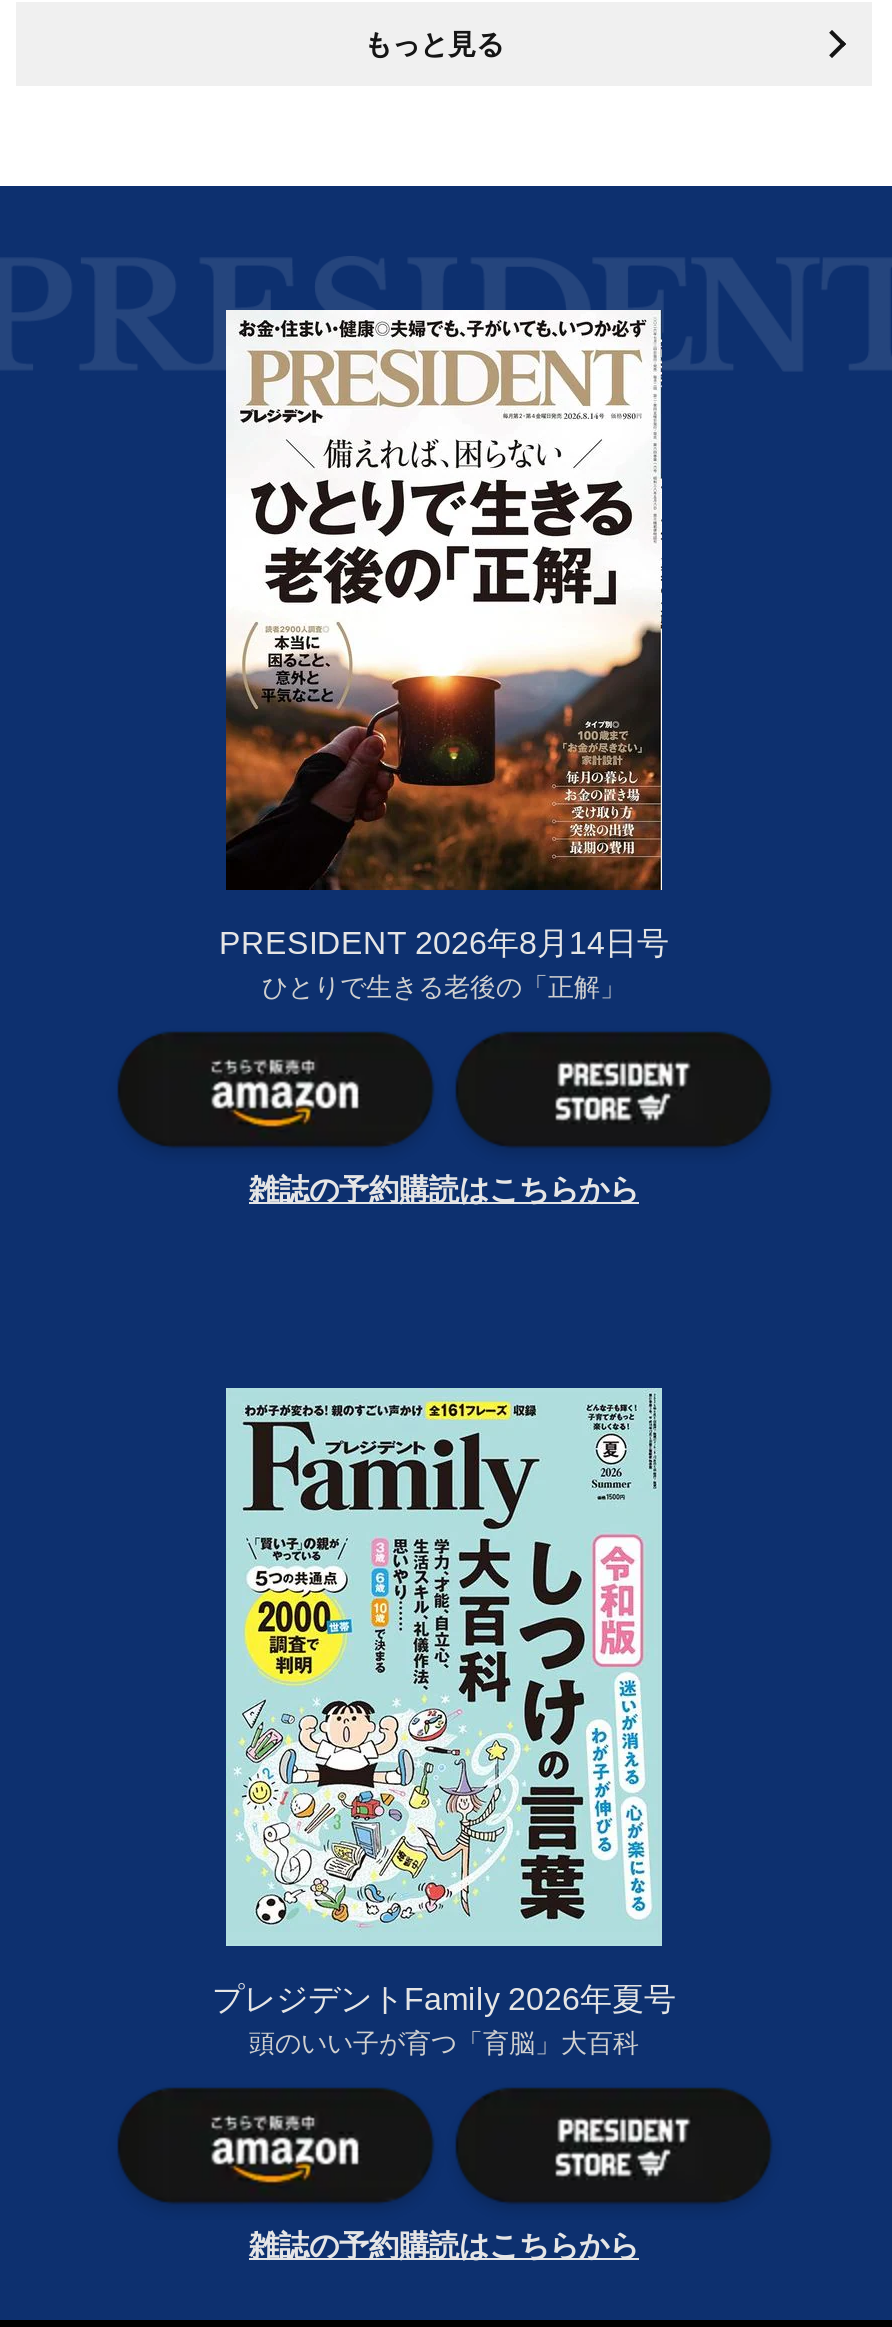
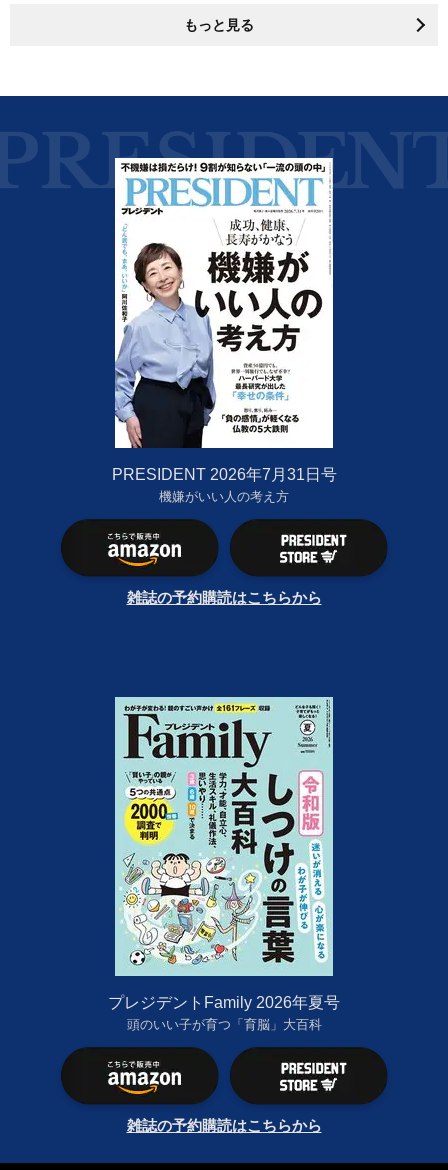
[219,316,669,1002] [image] | PRESIDENT 2026年8月14日号 | ひとりで生きる老後の「正解」 -> [111,161,336,504] [image] | PRESIDENT 2026年7月31日号 | 機嫌がいい人の考え方

